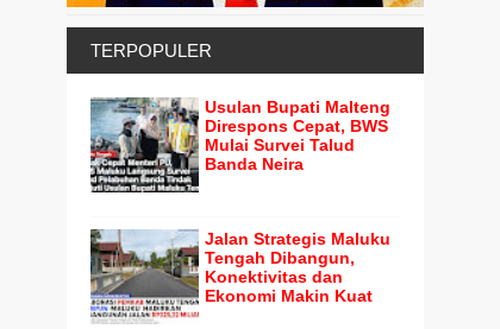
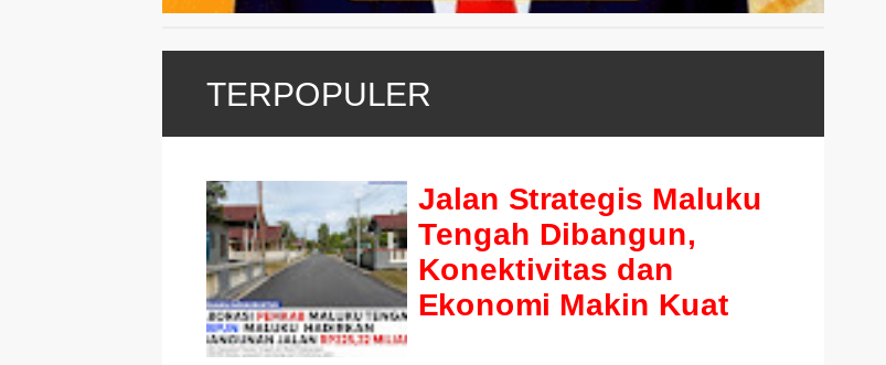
[89,97,390,194] [image] | Usulan Bupati Malteng | Direspons Cepat, BWS | Mulai Survei Talud | Banda Neira -> none

